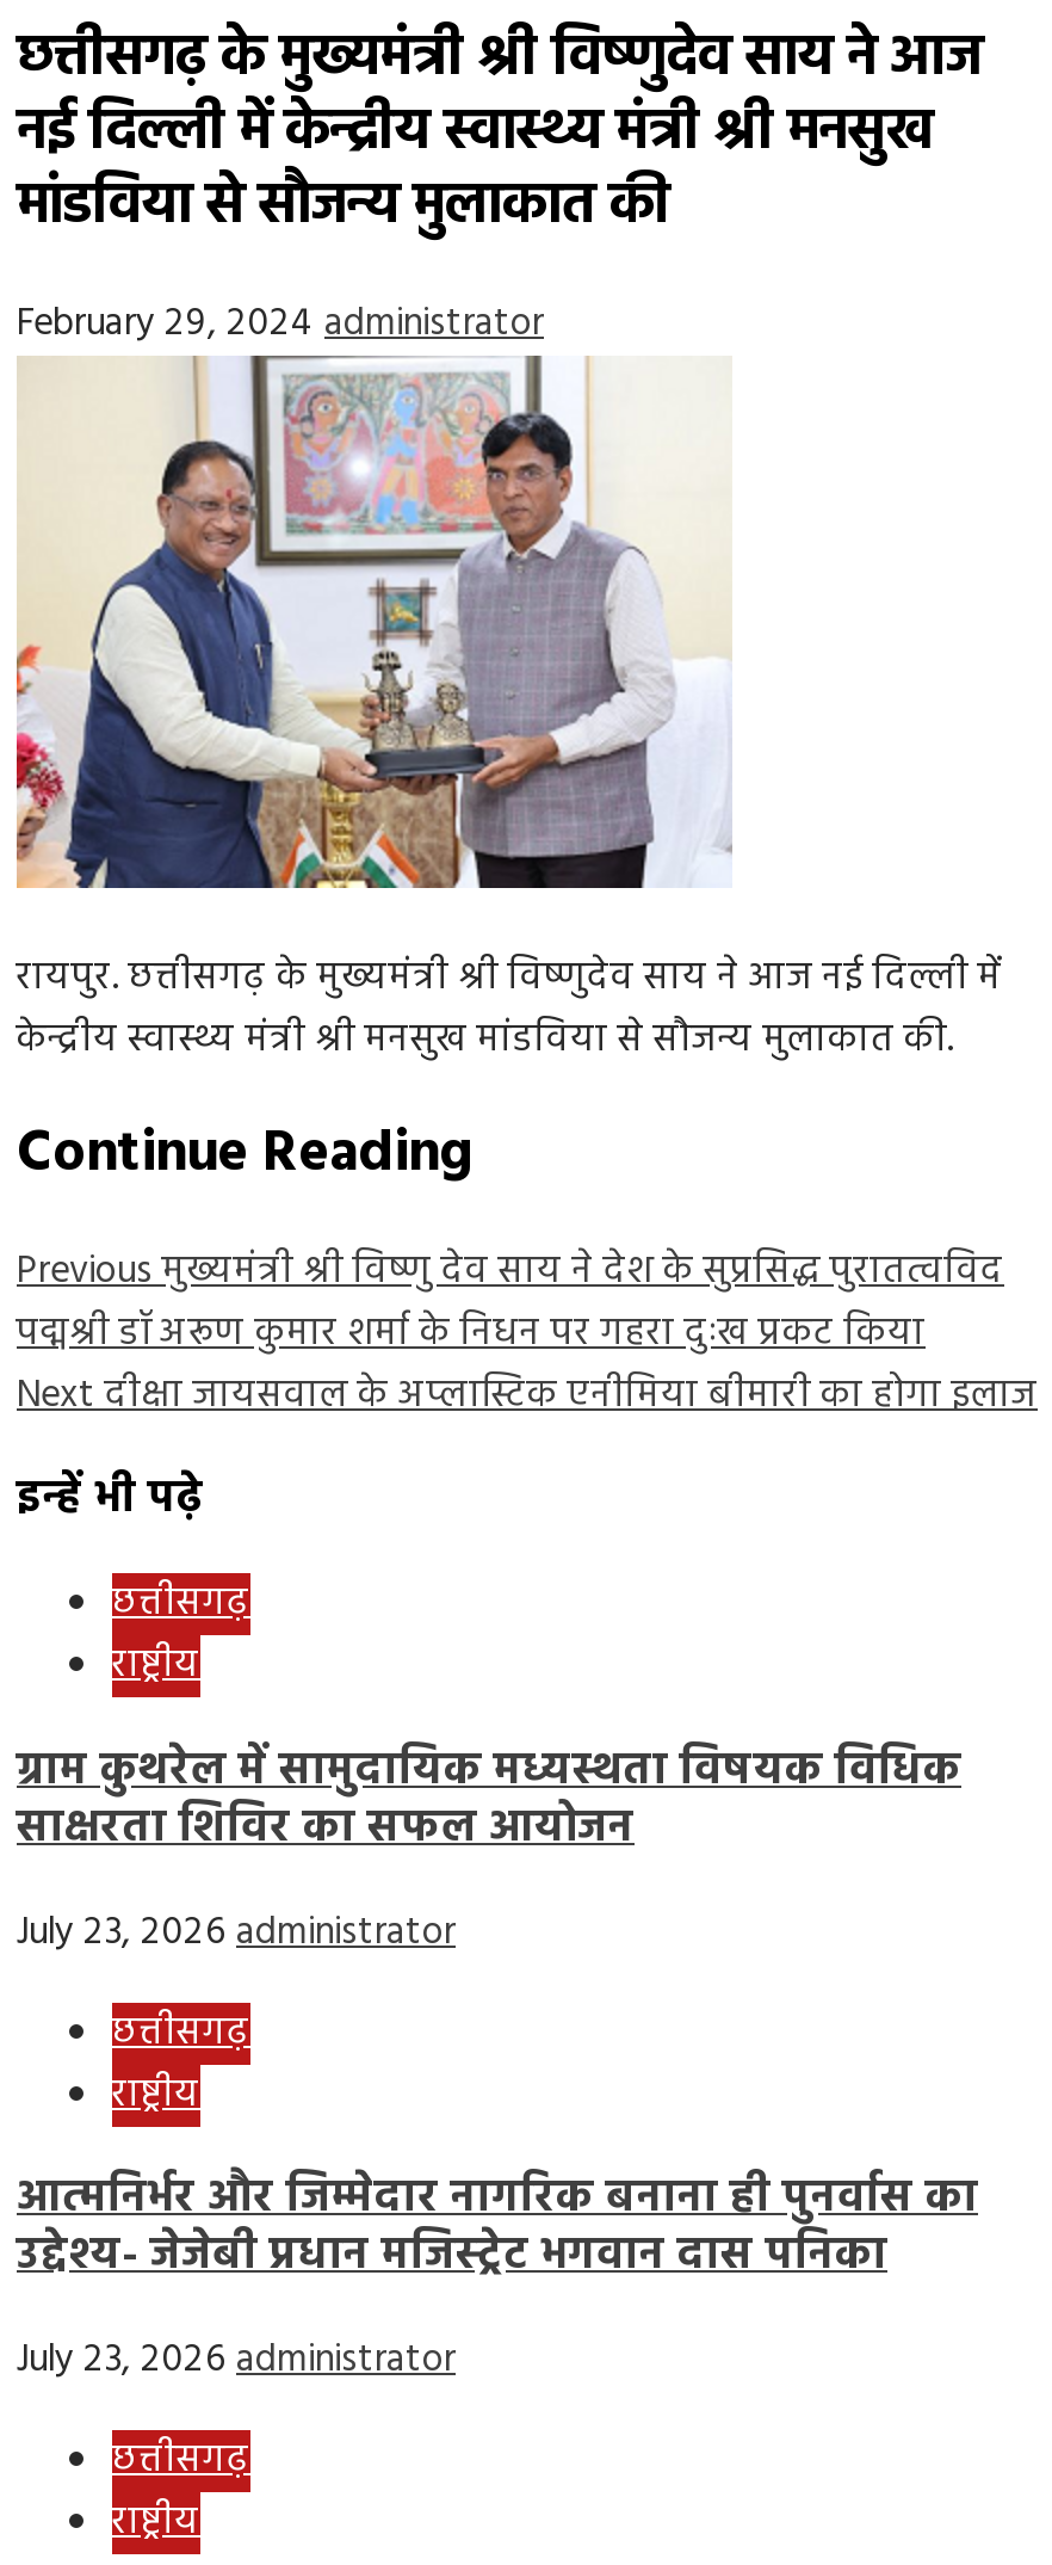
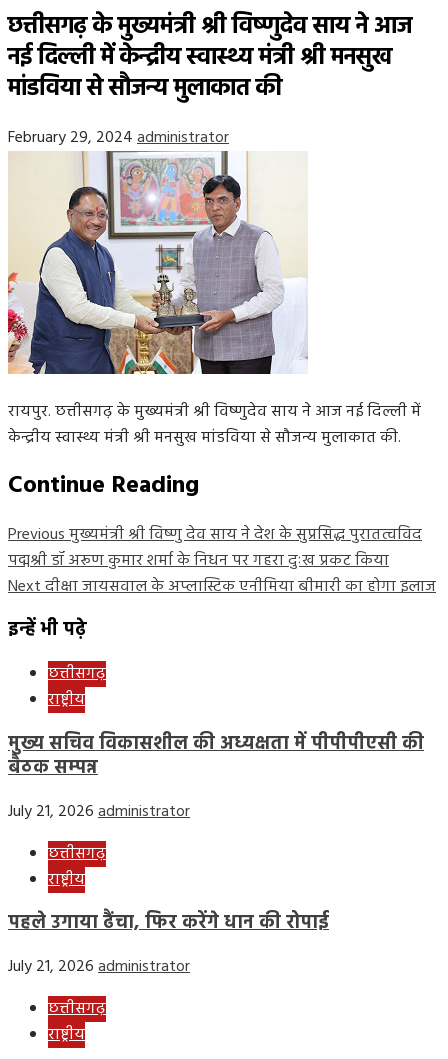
[17,1735,961,1864] ग्राम कुथरेल में सामुदायिक मध्यस्थता विषयक विधिक | साक्षरता शिविर का सफल आयोजन -> [8,729,424,783] मुख्य सचिव विकासशील की अध्यक्षता में पीपीपीएसी की | बैठक सम्पन्न
[17,1901,456,1963] July 23, 2026 administrator -> [8,798,190,824] July 21, 2026 administrator
[17,2163,978,2292] आत्मनिर्भर और जिम्मेदार नागरिक बनाना ही पुनर्वास का | उद्देश्य- जेजेबी प्रधान मजिस्ट्रेट भगवान दास पनिका -> [8,908,329,938] पहले उगाया ढैंचा, फिर करेंगे धान की रोपाई
[17,2330,456,2392] July 23, 2026 administrator -> [8,954,190,980] July 21, 2026 administrator

